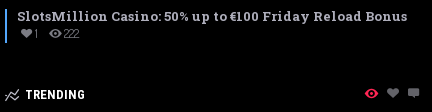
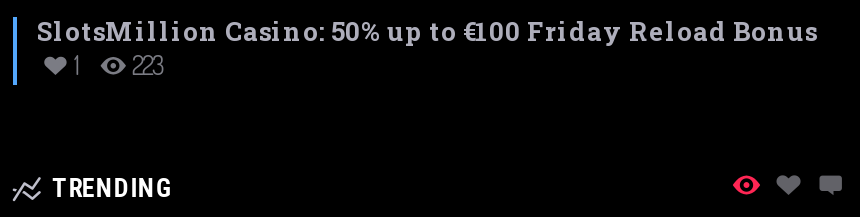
[64,25,79,41] 222 -> [132,49,164,81] 223

